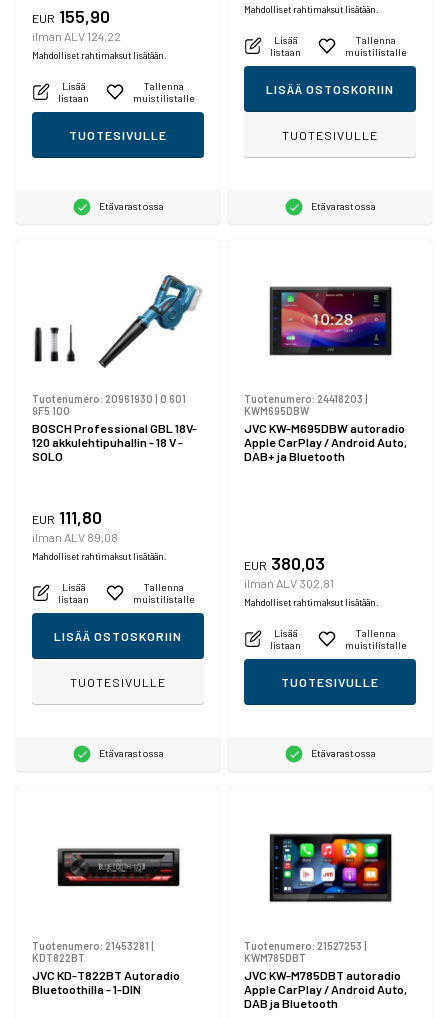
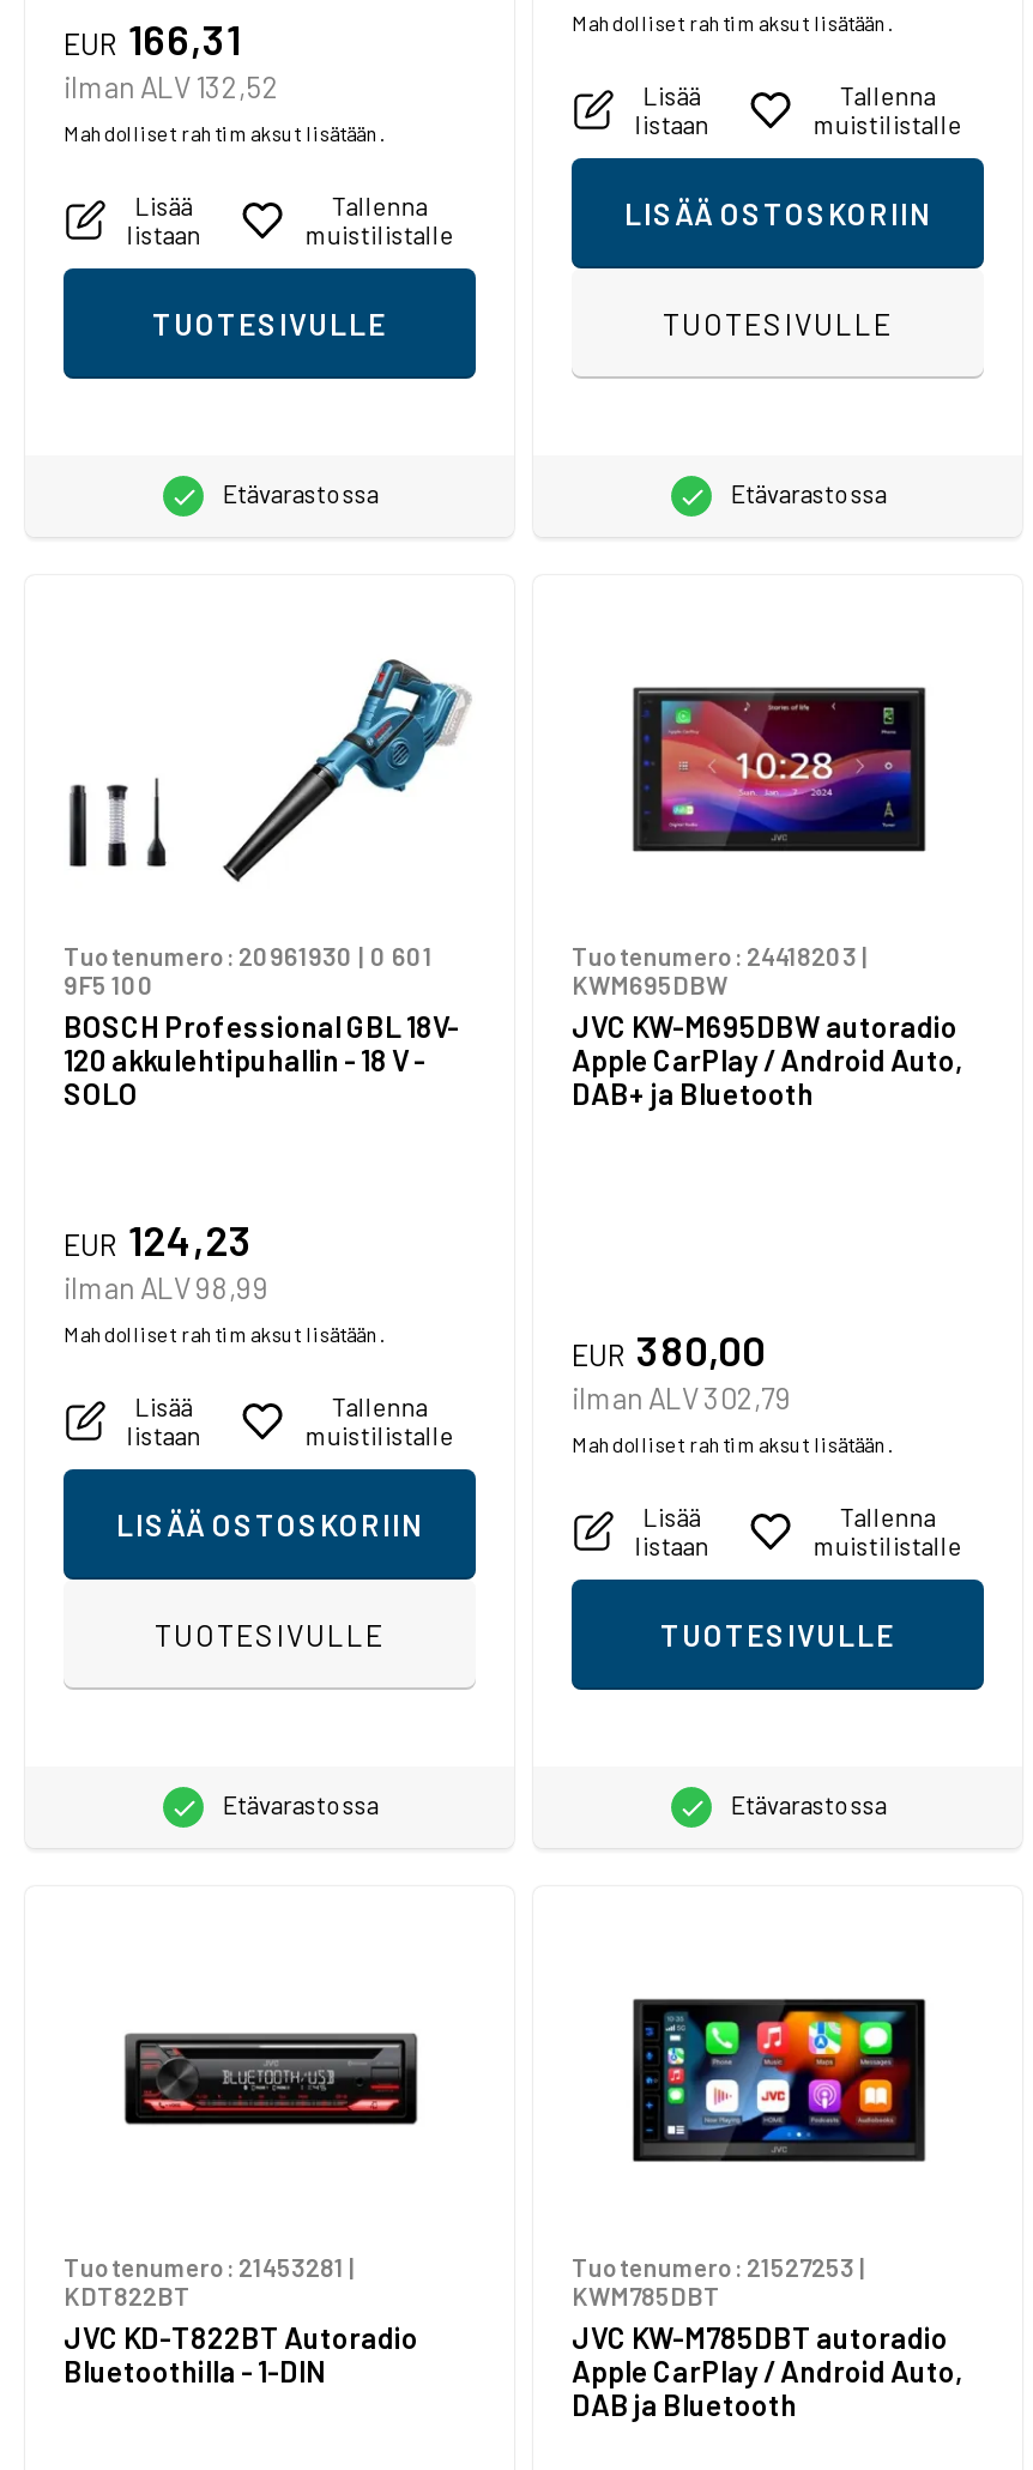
[32,5,110,27] EUR 155,90 -> [64,13,241,66] EUR 166,31
[32,29,121,43] ilman ALV 124,22 -> [64,70,279,104] ilman ALV 132,52
[32,506,102,528] EUR 111,80 -> [64,1213,253,1266] EUR 124,23
[32,530,118,544] ilman ALV 89,08 -> [64,1271,270,1304] ilman ALV 98,99
[244,552,325,574] EUR 380,03 -> [572,1324,766,1376] EUR 380,00
[244,576,334,590] ilman ALV 302,81 -> [572,1381,792,1415] ilman ALV 302,79

